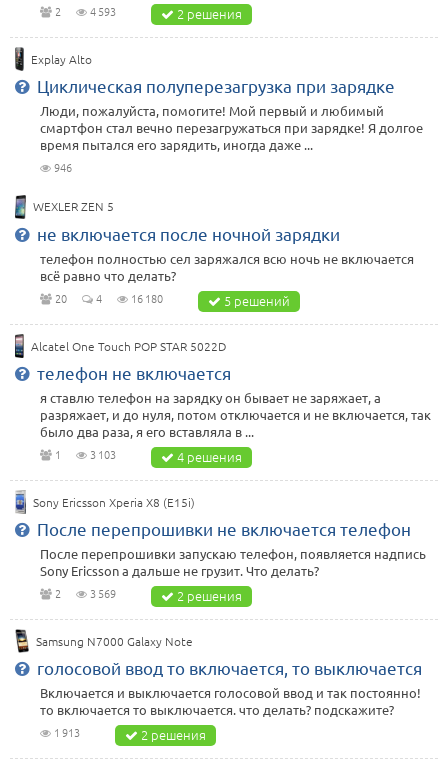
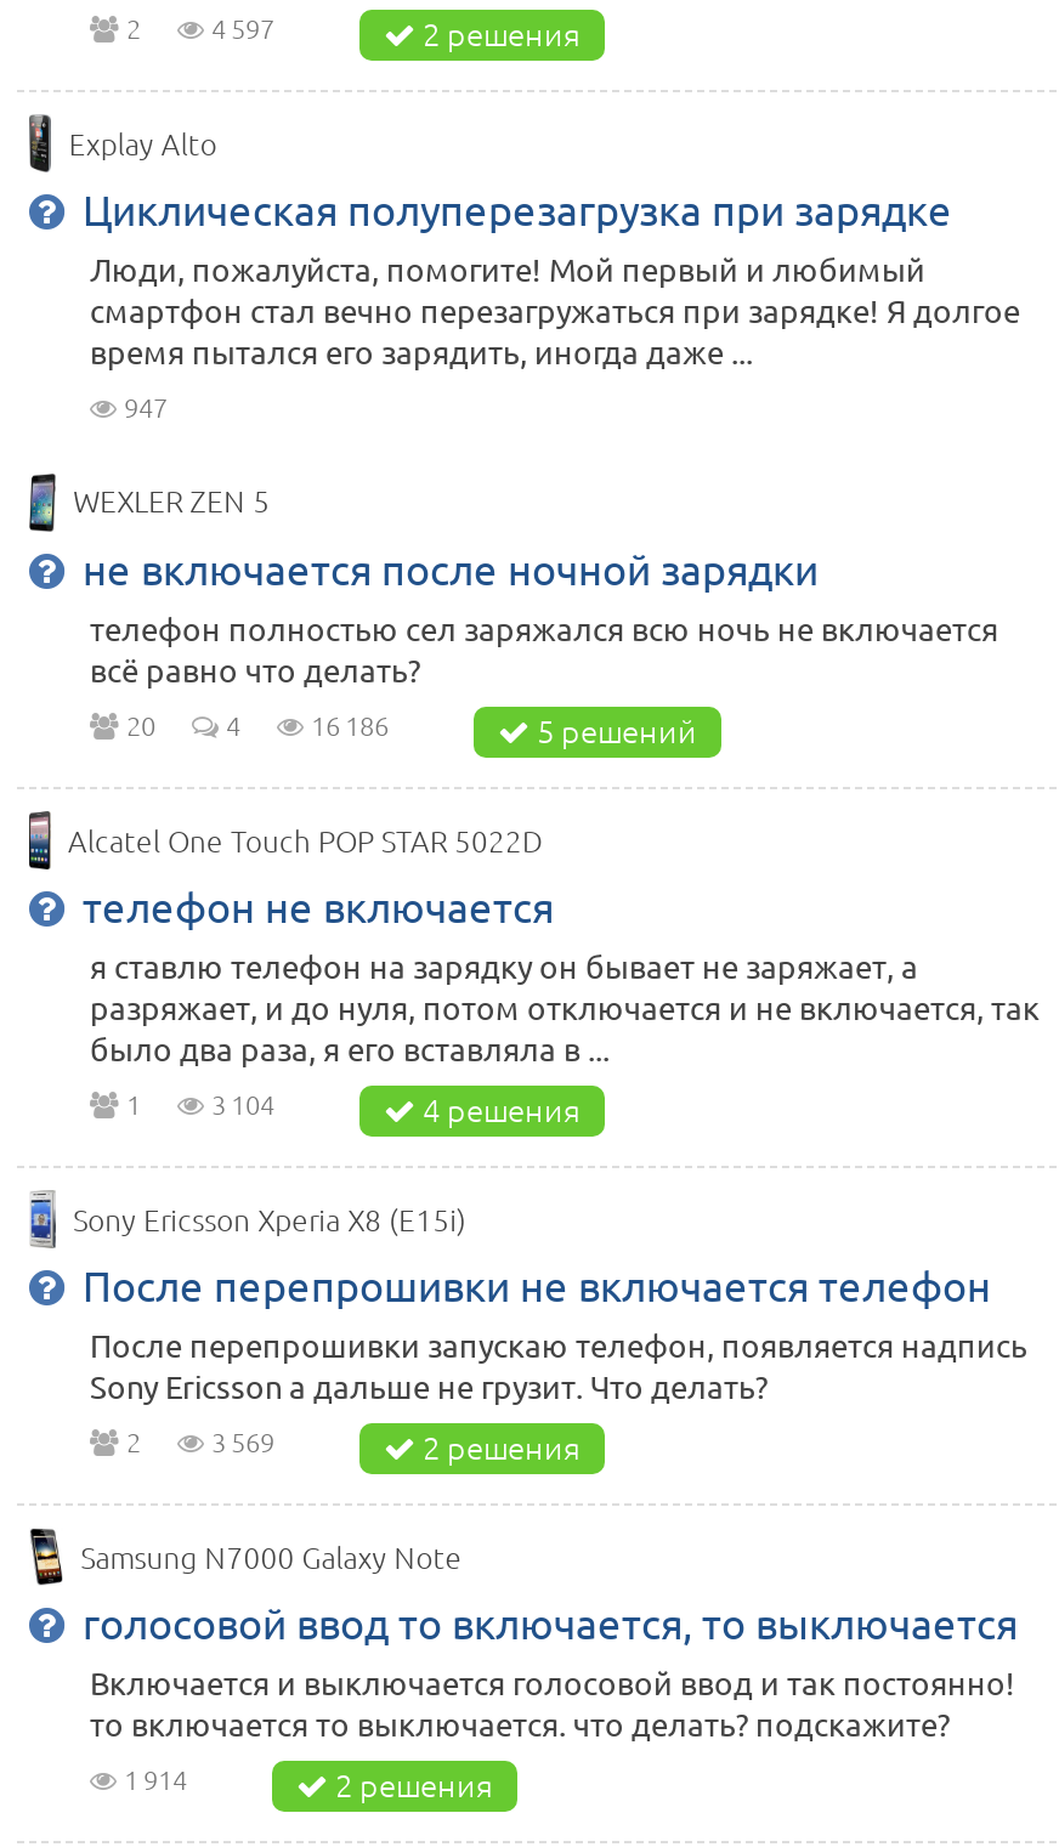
[52,3,116,19] 2 4 593 -> [119,8,274,47] 2 4 597
[51,159,72,175] 946 -> [117,387,168,426] 947
[52,289,163,305] 20 4 16 180 -> [119,703,389,742] 20 4 16 186
[52,446,116,462] 1 3 103 -> [119,1082,274,1121] 1 3 104
[51,724,80,740] 1 913 -> [117,1758,187,1797] 1 914

